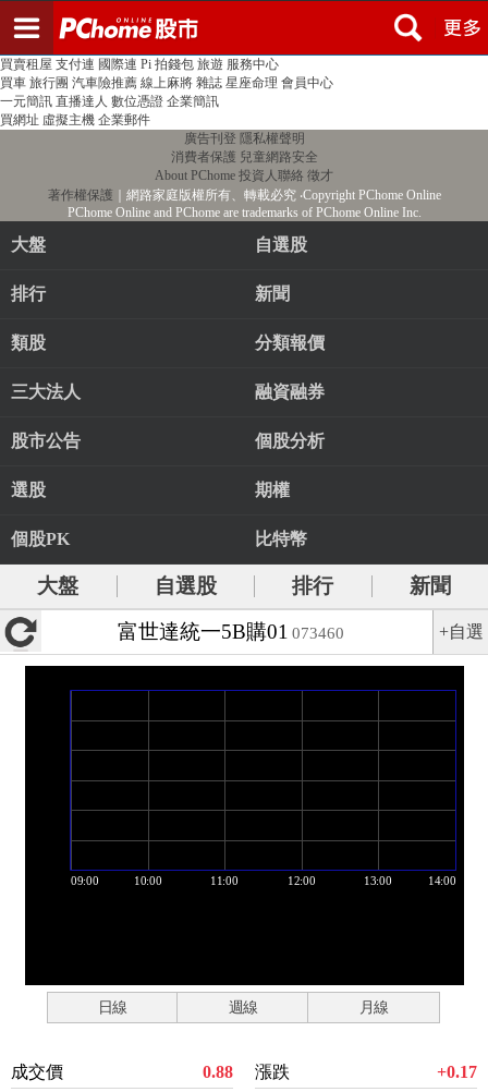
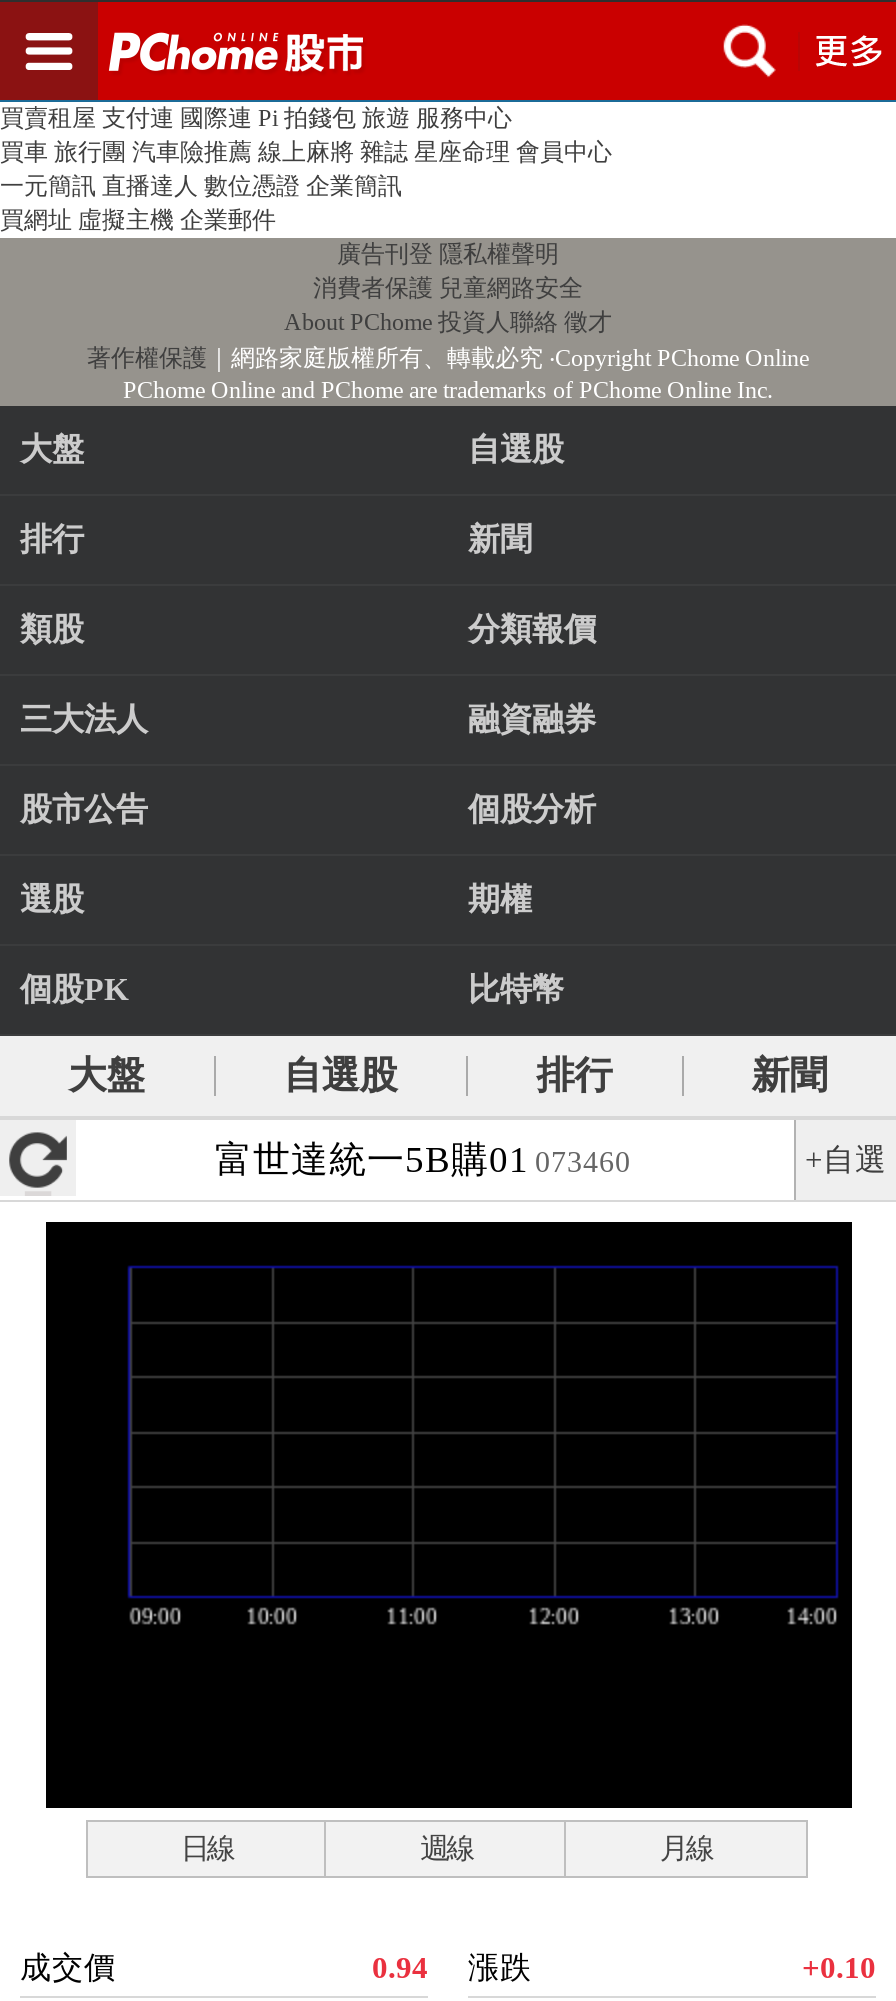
[203,1063,290,1081] 0.88 漲跌 -> [372,1950,532,1984] 0.94 漲跌
[437,1063,477,1081] +0.17 -> [802,1950,876,1984] +0.10

